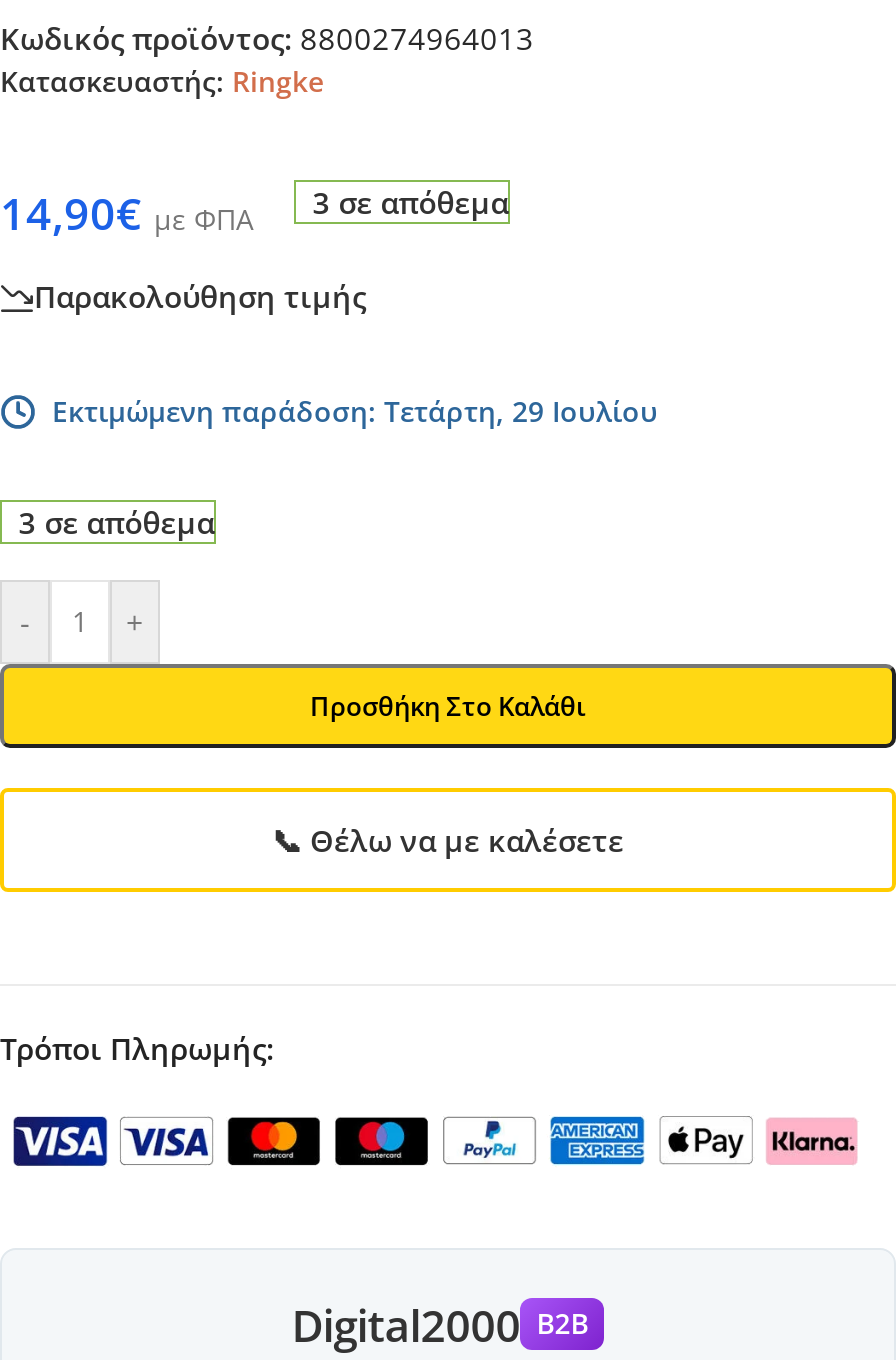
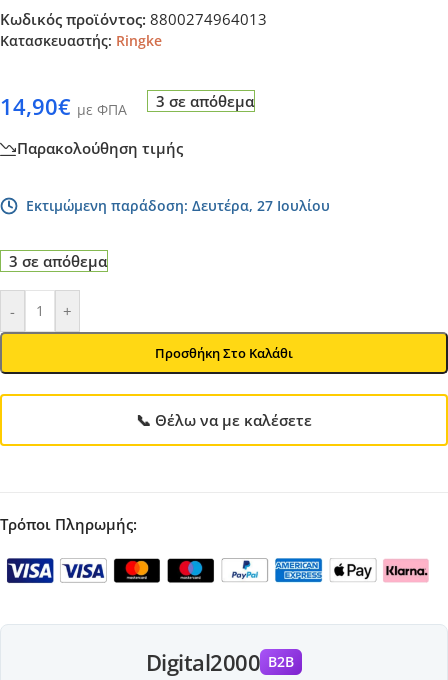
[52,392,658,430] Εκτιμώμενη παράδοση: Τετάρτη, 29 Ιουλίου -> [26,196,330,215] Εκτιμώμενη παράδοση: Δευτέρα, 27 Ιουλίου

